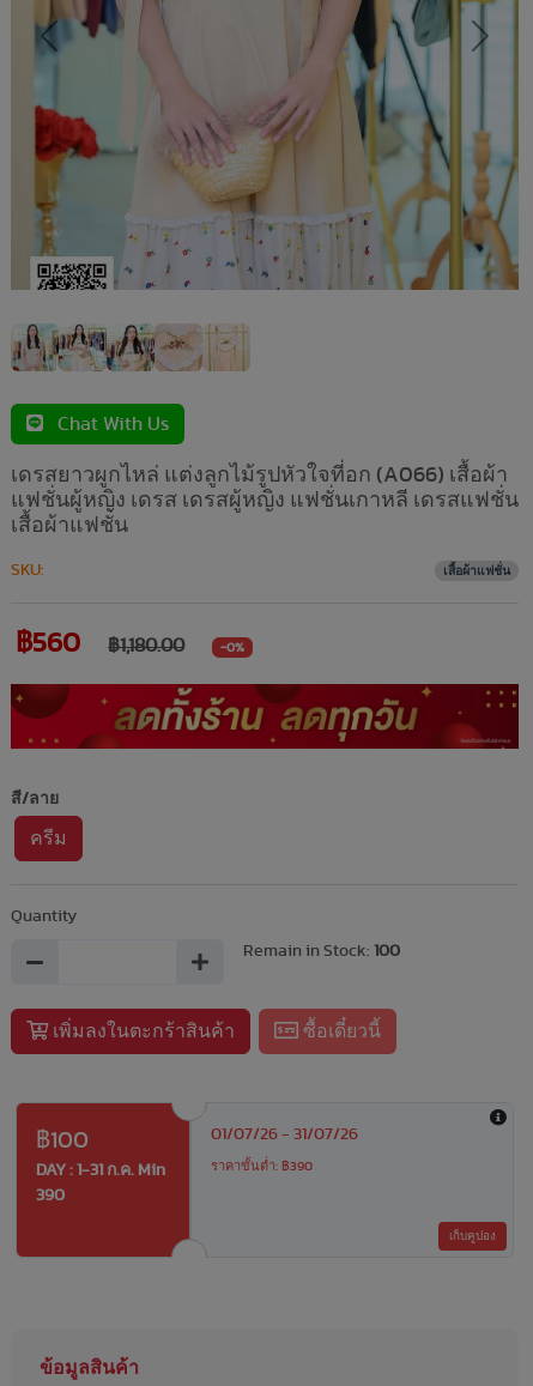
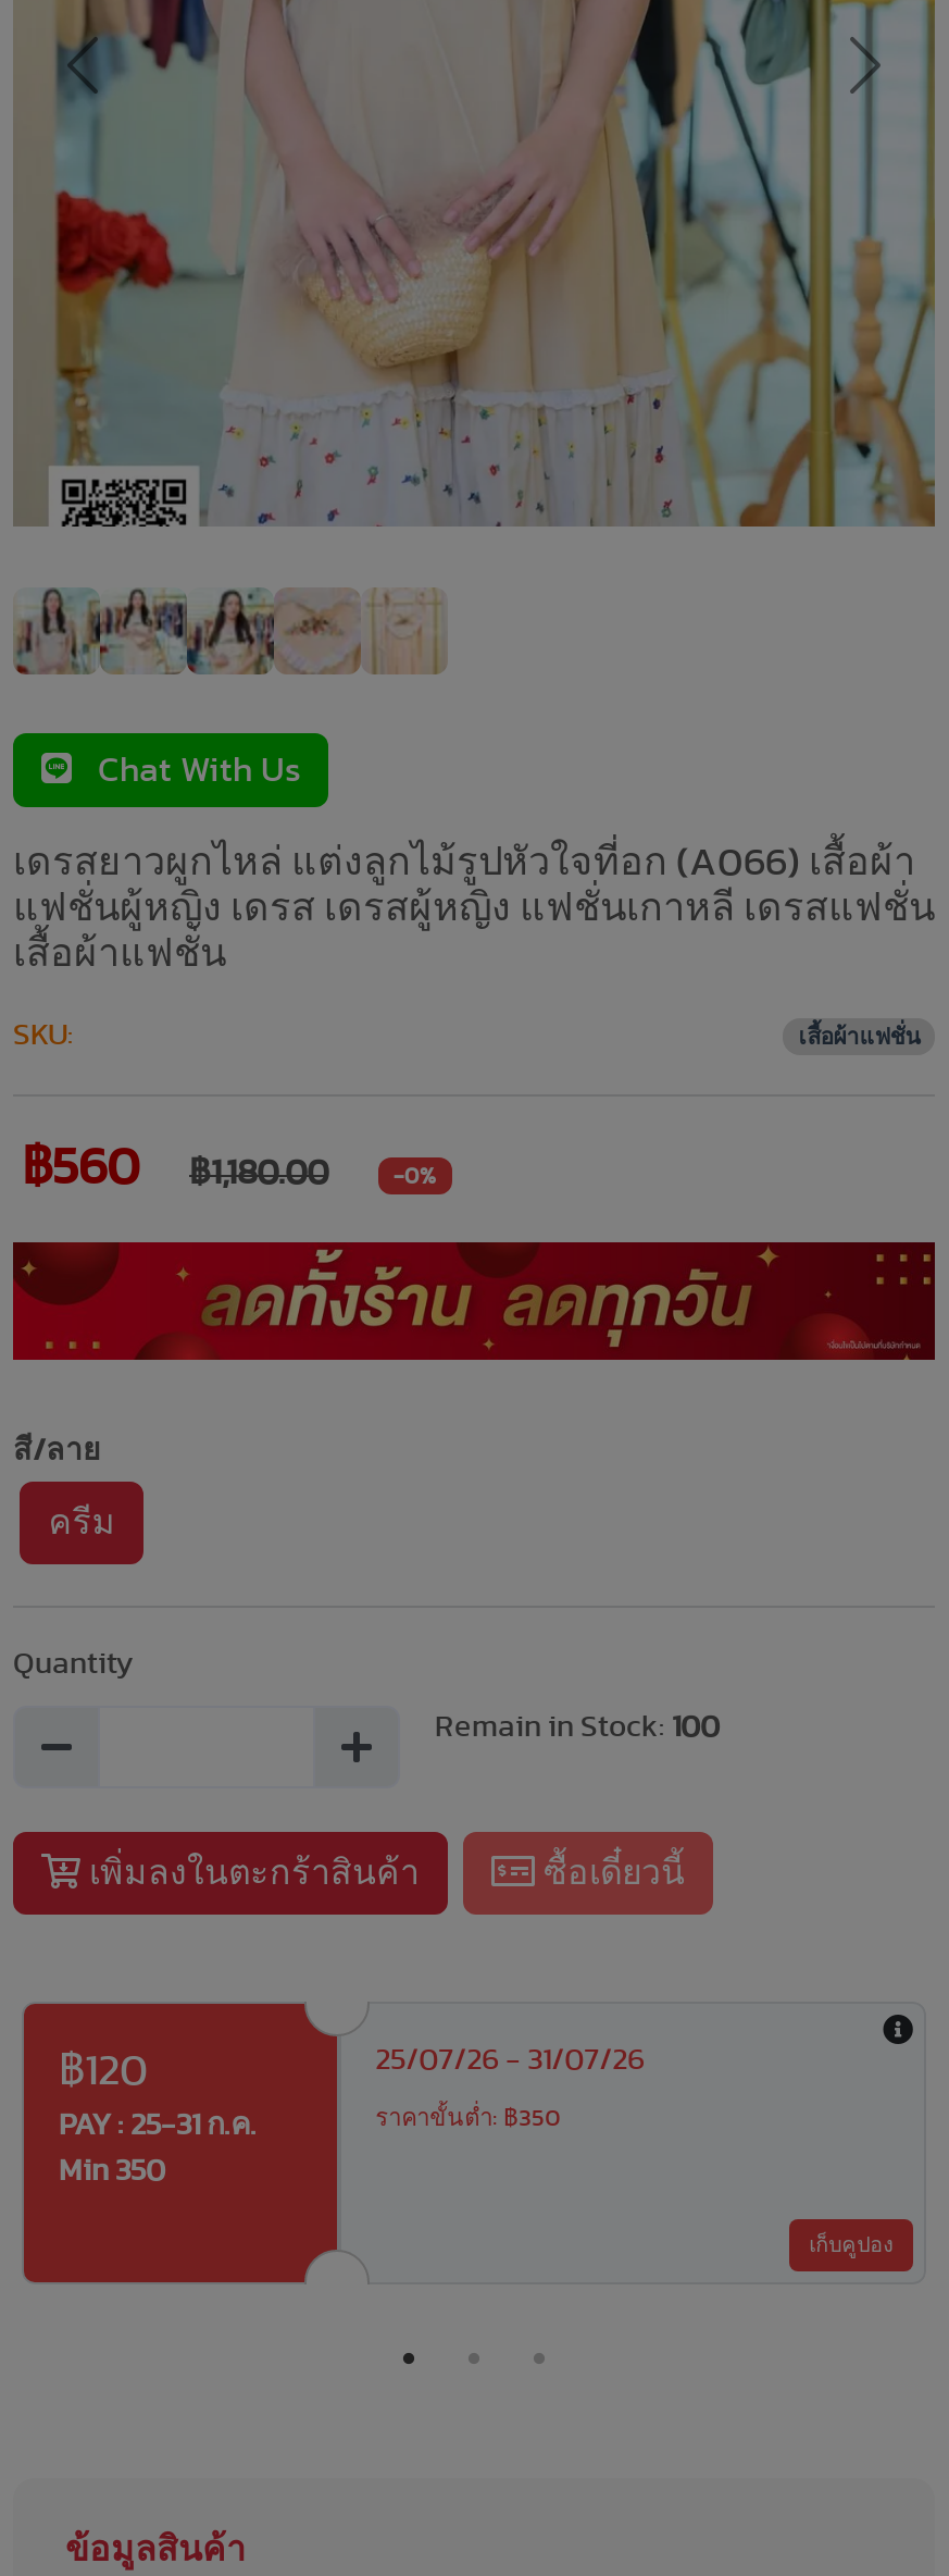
[36,1128,165,1179] ฿100 | DAY : 1-31 ก.ค. Min -> [59,2049,257,2141] ฿120 | PAY : 25-31 ก.ค.
[210,1126,358,1143] 01/07/26 - 31/07/26 -> [375,2045,645,2075] 25/07/26 - 31/07/26
[210,1159,312,1173] ราคาขั้นต่ำ: ฿390 -> [375,2106,560,2130] ราคาขั้นต่ำ: ฿350
[36,1187,65,1204] 390 -> [59,2156,165,2186] Min 350

